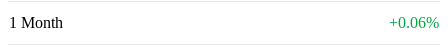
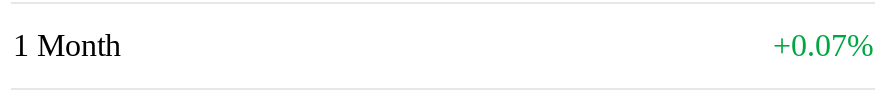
[389,14,439,31] +0.06% -> [773,28,873,62] +0.07%

